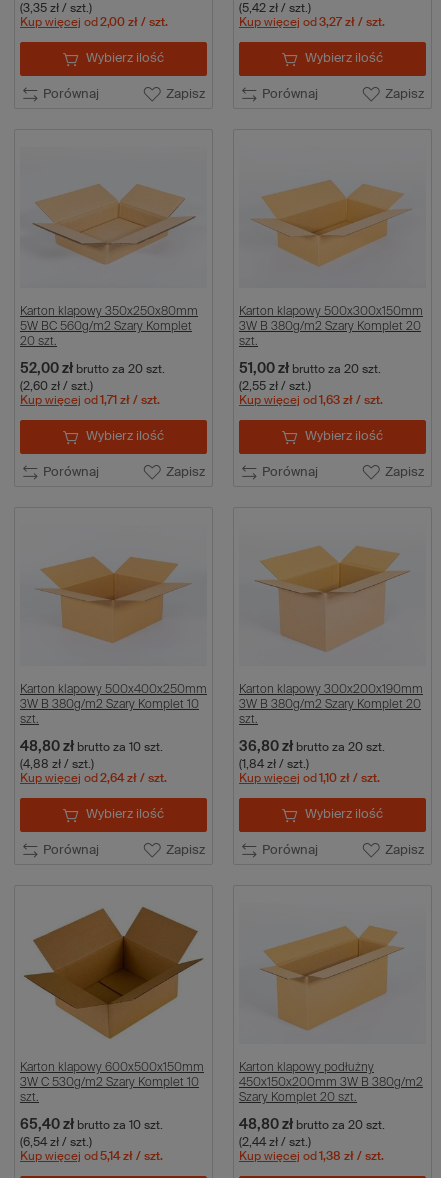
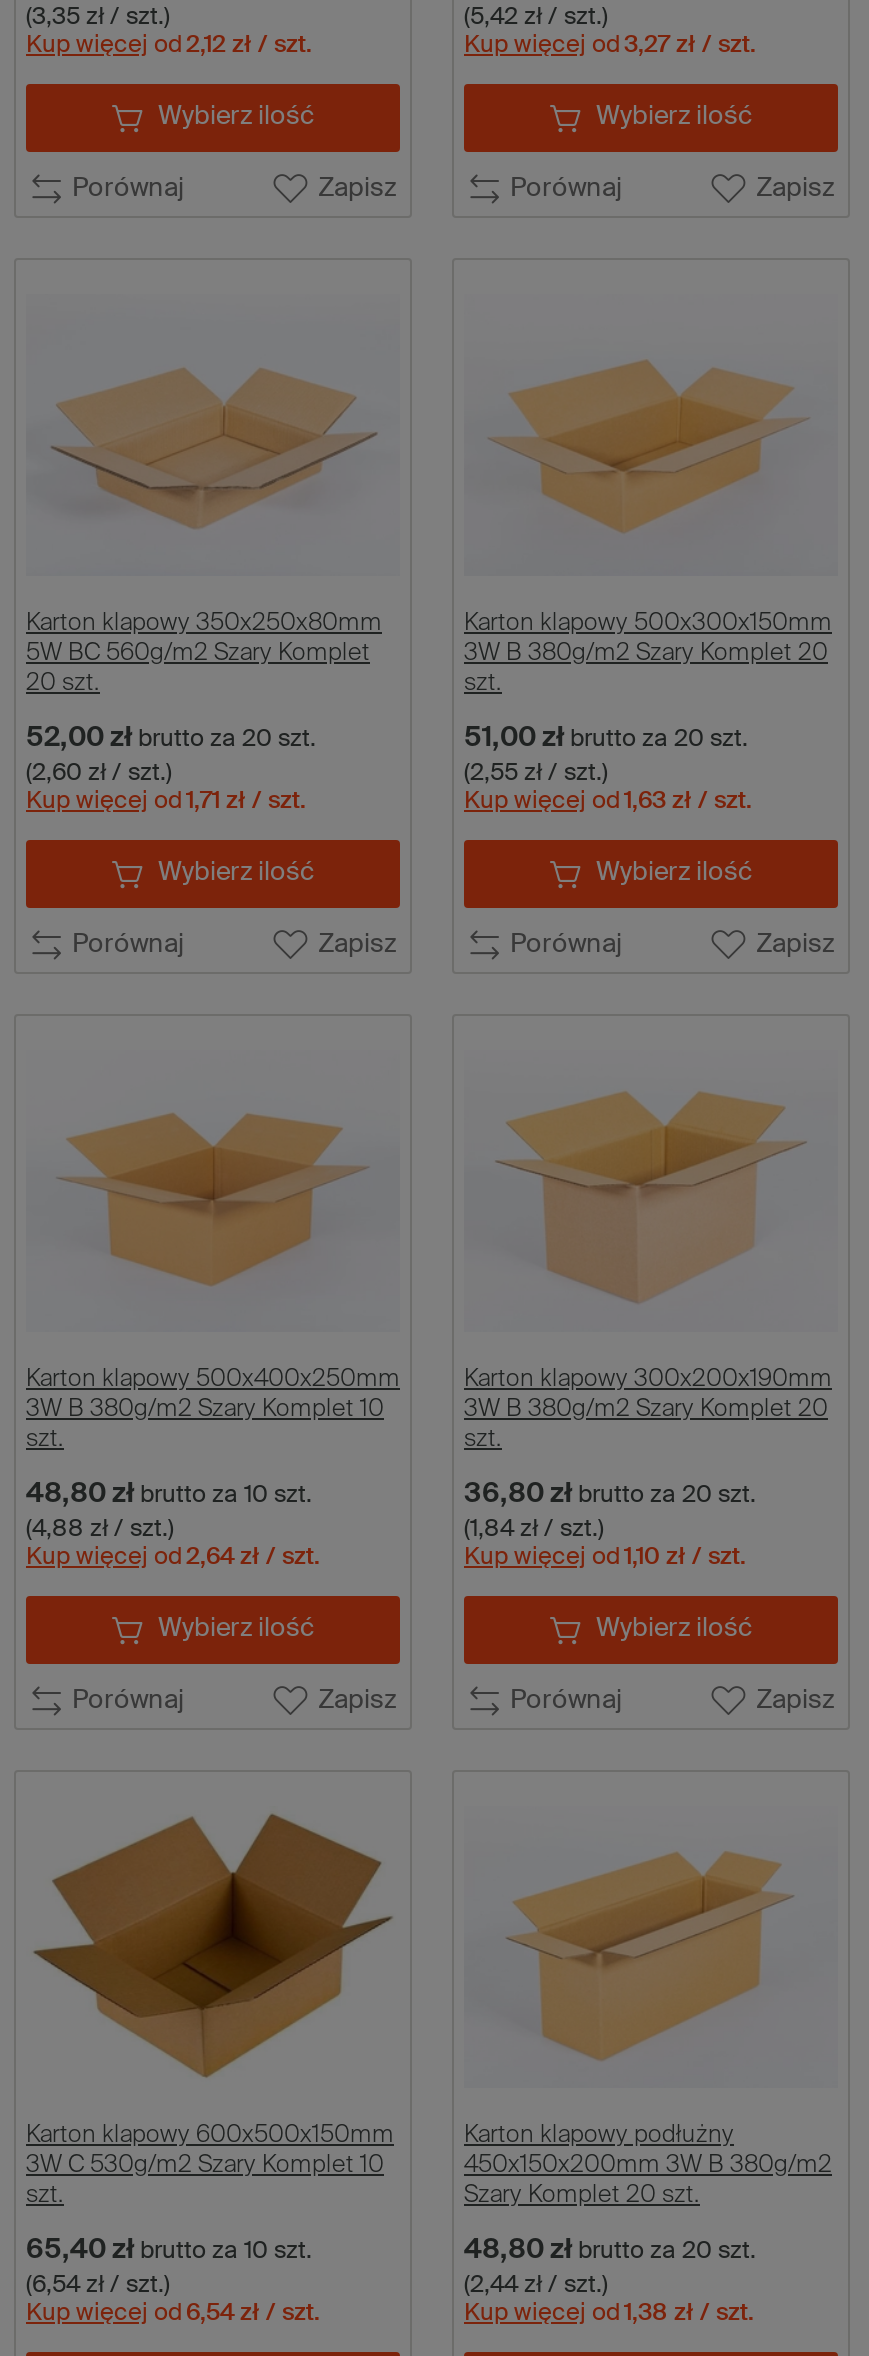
[20,17,168,29] Kup więcej od 2,00 zł / szt. -> [26,34,312,58] Kup więcej od 2,12 zł / szt.
[20,1151,163,1163] Kup więcej od 5,14 zł / szt. -> [26,2302,320,2326] Kup więcej od 6,54 zł / szt.

